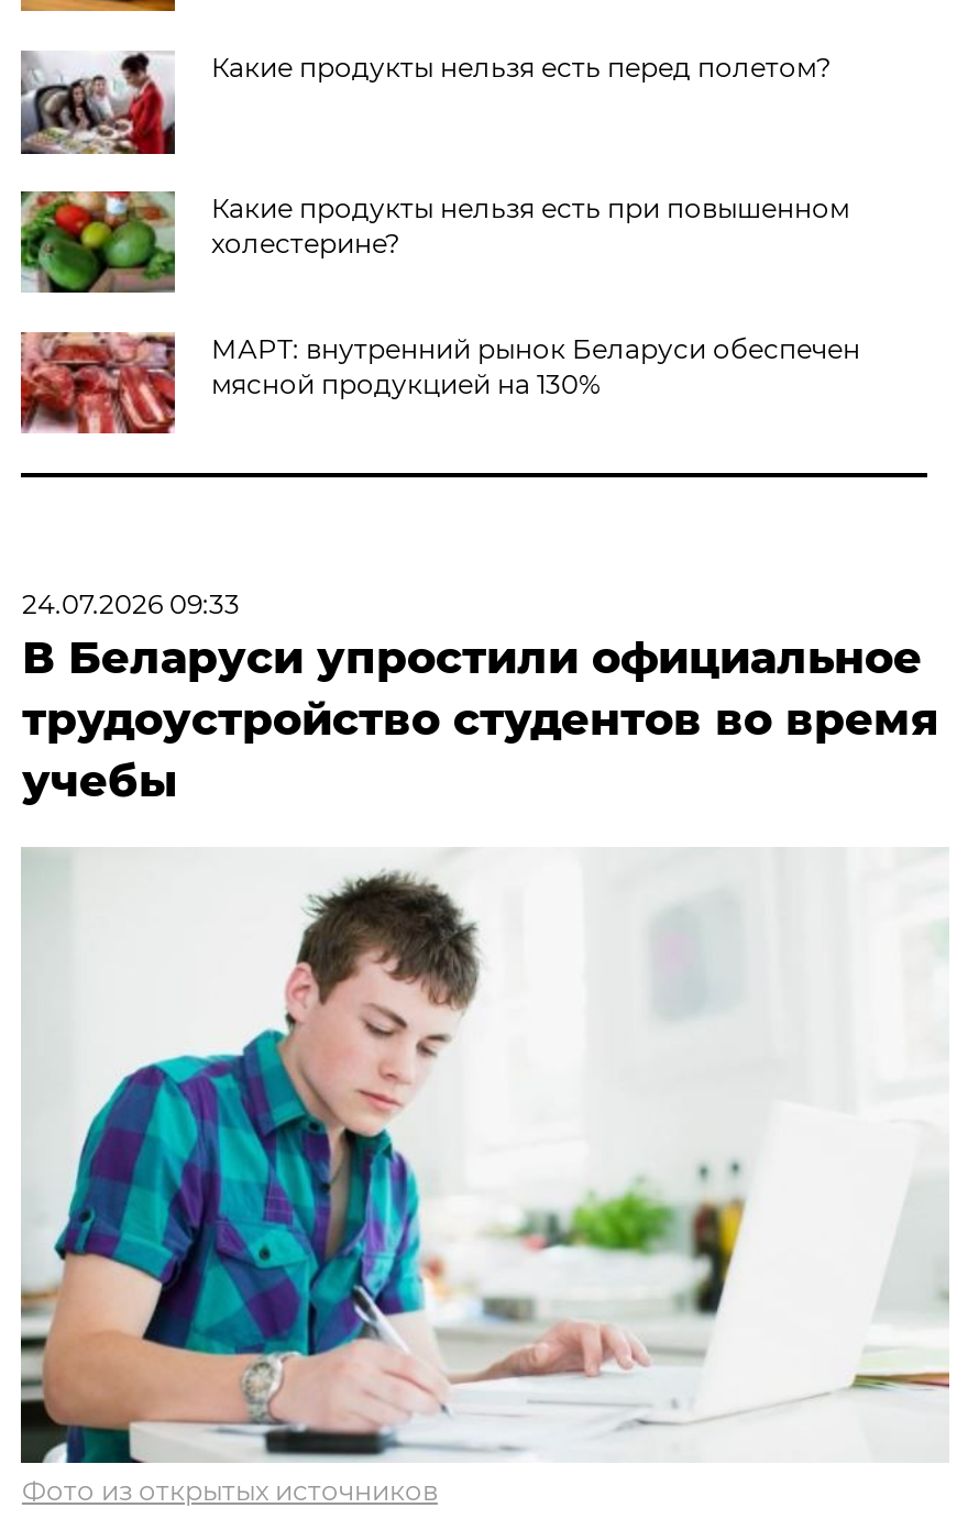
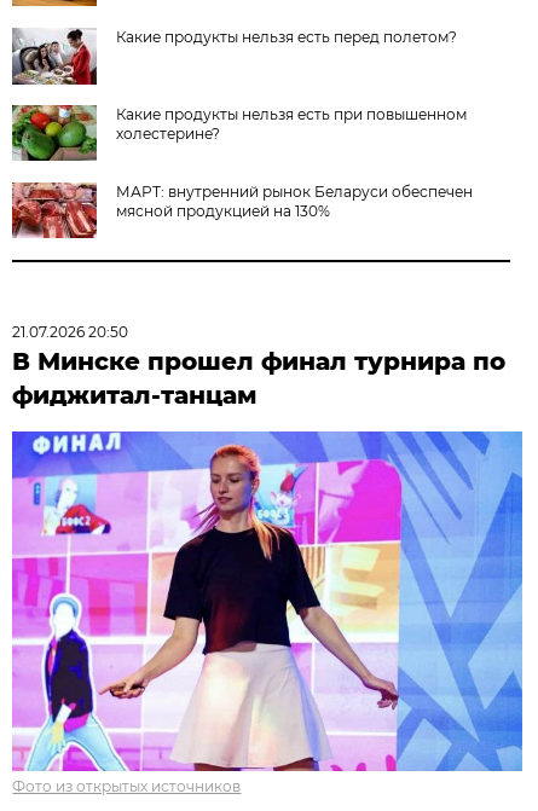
[22,587,939,807] 24.07.2026 09:33 | В Беларуси упростили официальное | трудоустройство студентов во время | учебы -> [13,323,506,410] 21.07.2026 20:50 | В Минске прошел финал турнира по | фиджитал-танцам
[19,845,952,1467] [image] -> [11,430,523,772] [image]

